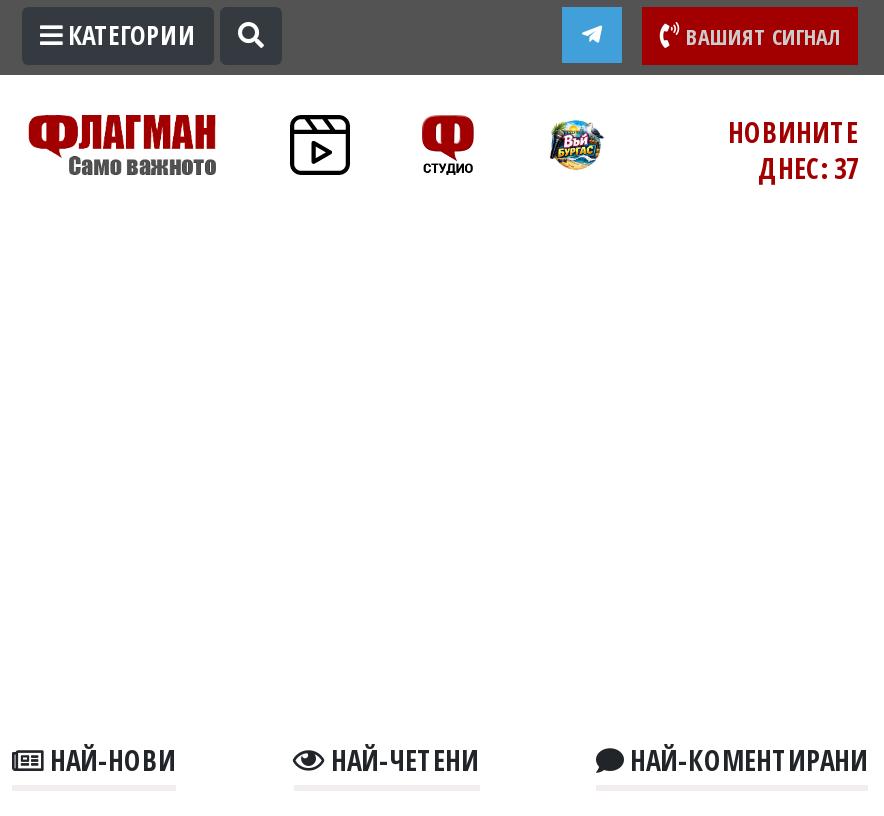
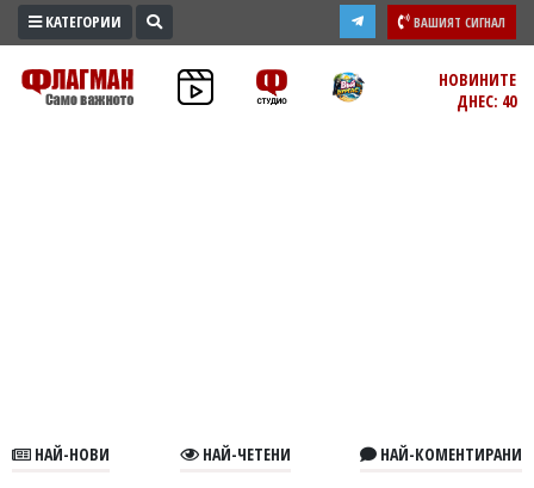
[758,149,858,187] ДНЕС: 37 -> [457,89,516,112] ДНЕС: 40

